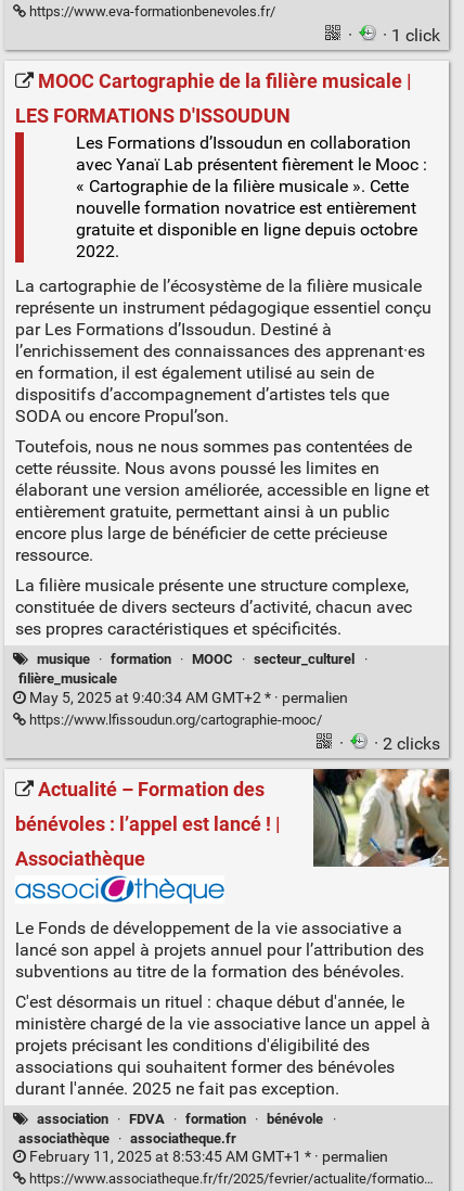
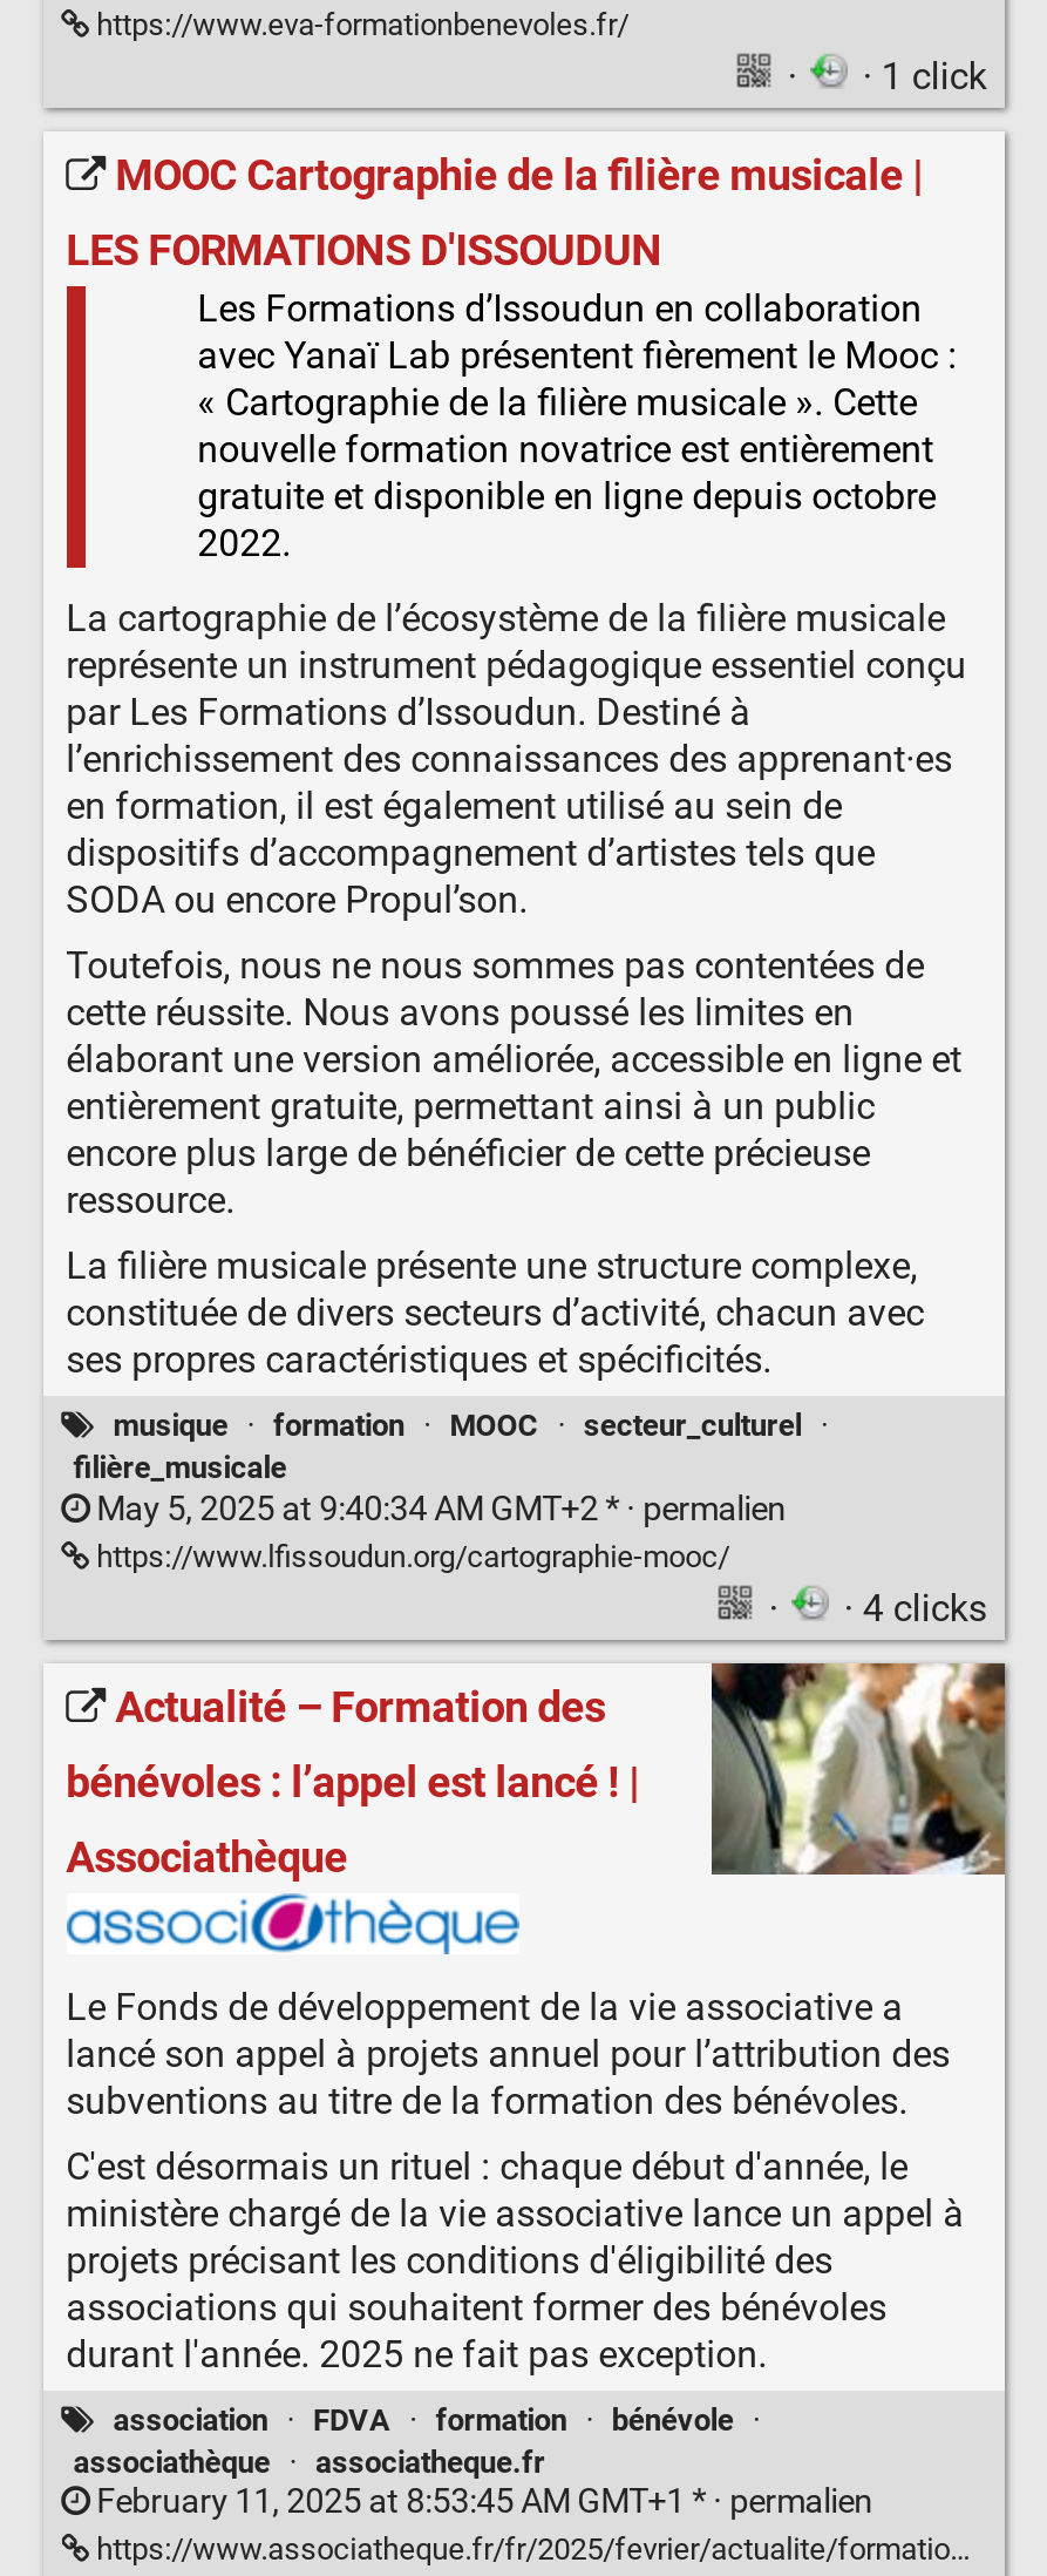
[374,733,440,753] · 2 clicks -> [844,1585,987,1630] · 4 clicks

